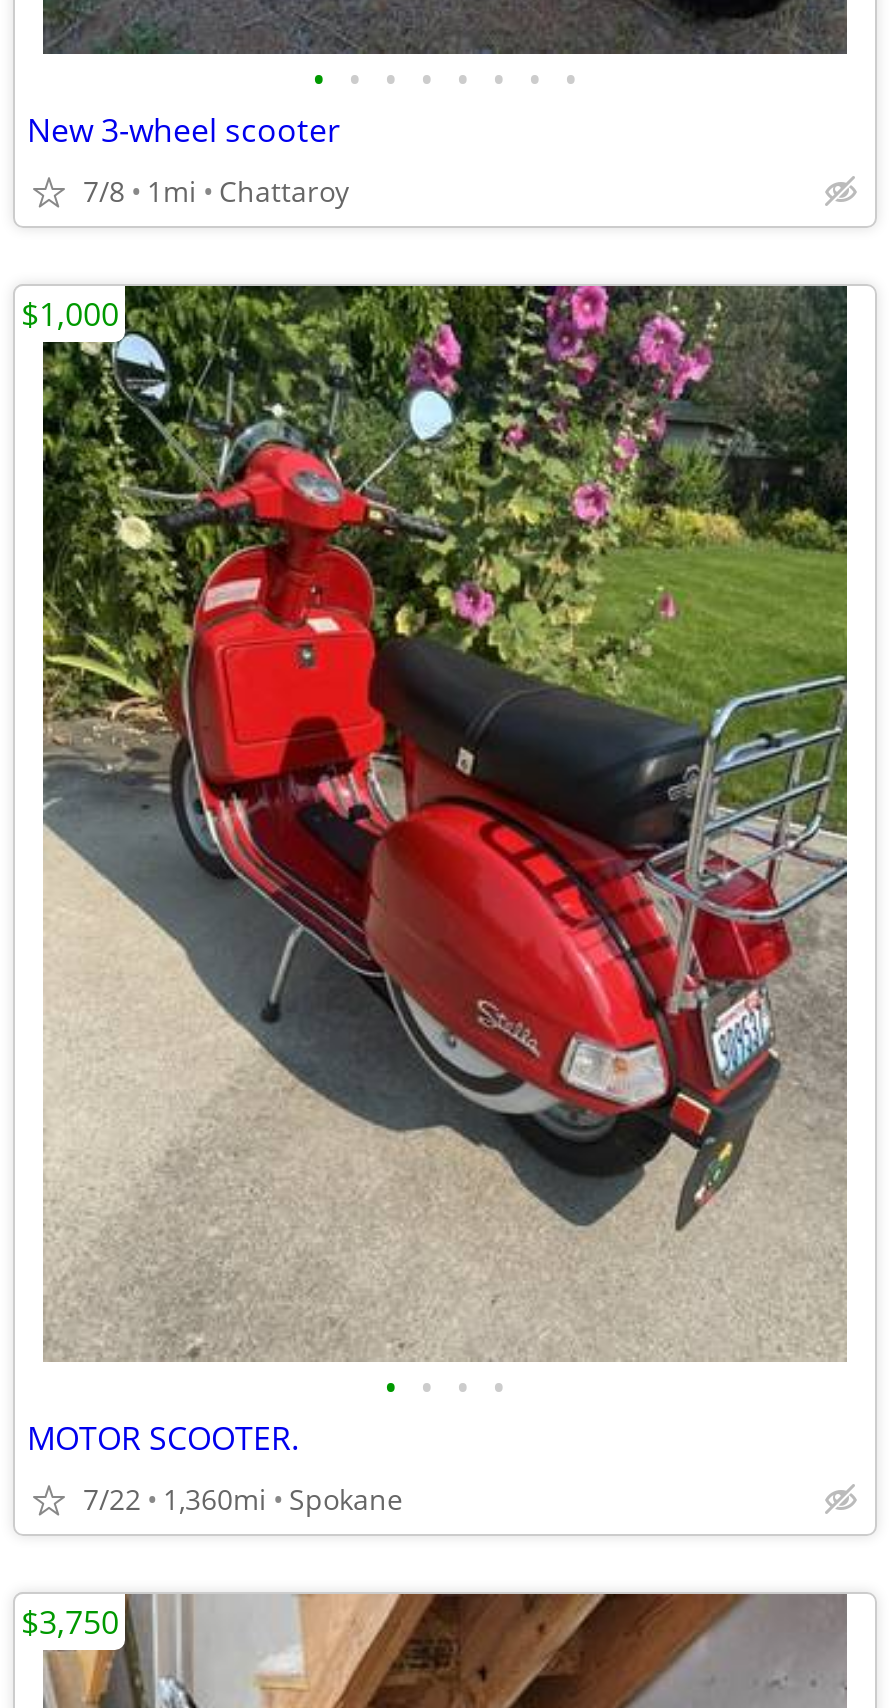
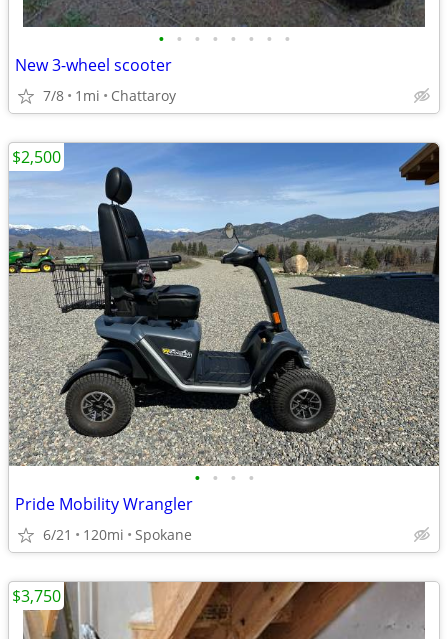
[15,284,875,1360] [image] | $1,000 -> [8,142,440,467] [image] | $2,500
[27,1416,299,1460] MOTOR SCOOTER. -> [15,493,193,515] Pride Mobility Wrangler
[83,1480,403,1518] 7/22 1,360mi Spokane -> [43,525,192,544] 6/21 120mi Spokane

